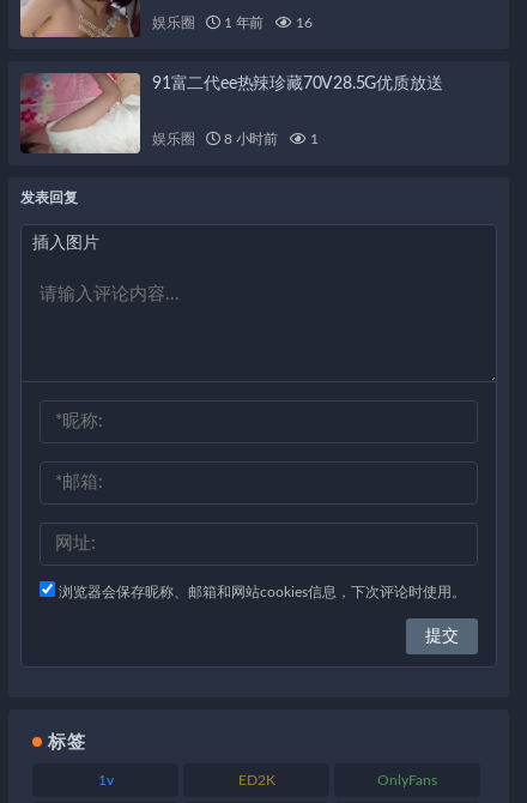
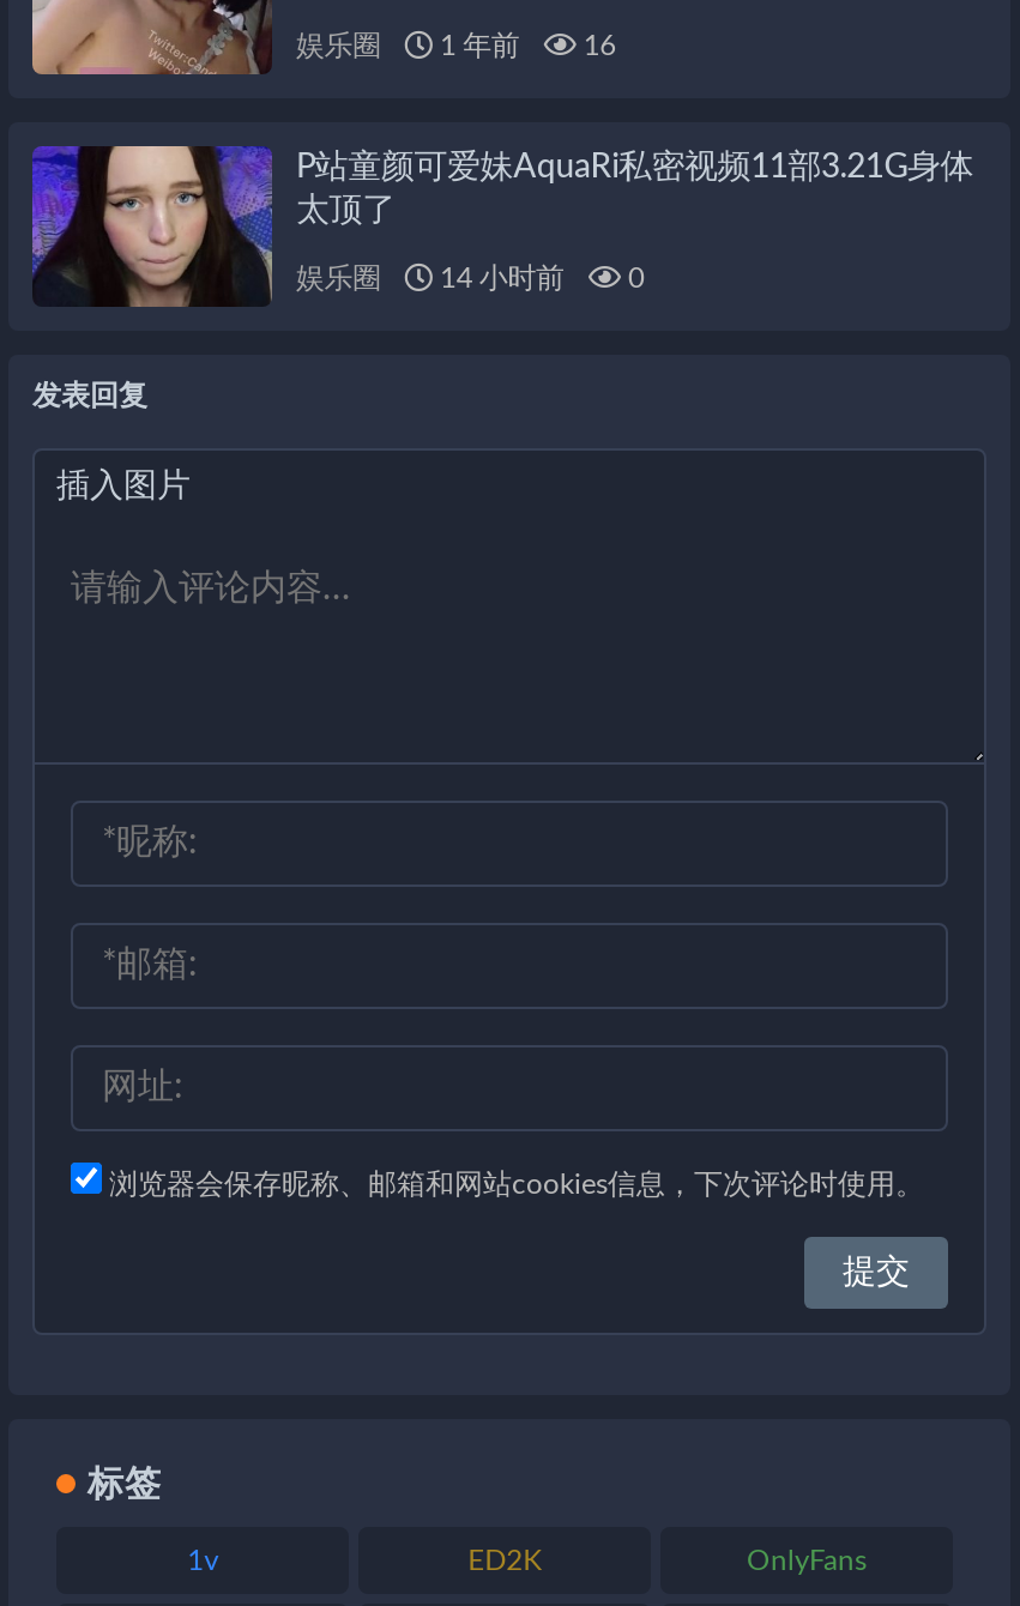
[20,72,442,155] [image] | 91富二代ee热辣珍藏70V28.5G优质放送 -> [30,144,973,309] [image] | P站童颜可爱妹AquaRi私密视频11部3.21G身体 | 太顶了
[221,132,278,146] 8 小时前 -> [433,263,564,292] 14 小时前
[306,132,318,146] 1 -> [621,263,644,292] 0

